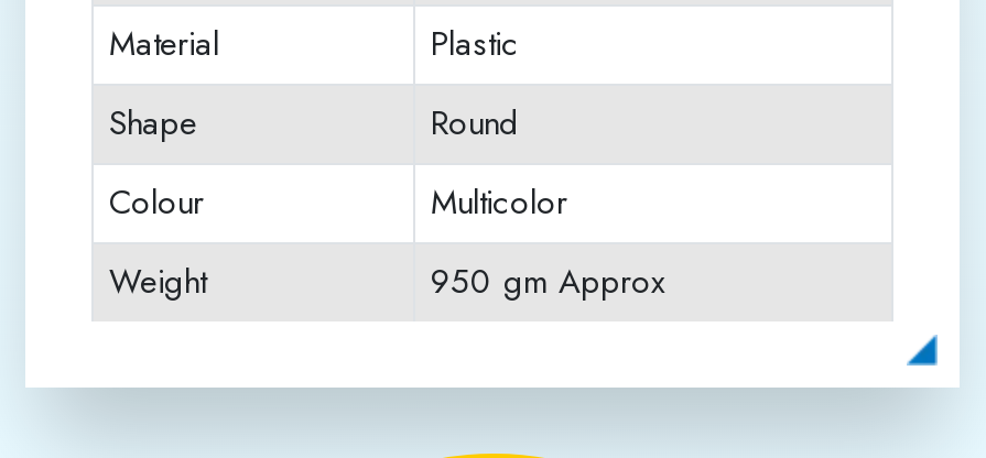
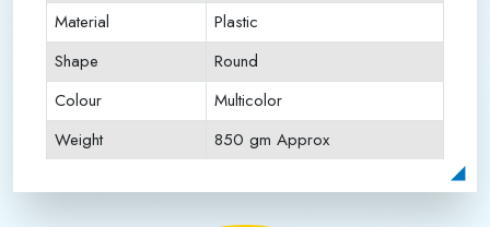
[431,258,664,306] 950 gm Approx -> [214,128,329,152] 850 gm Approx

